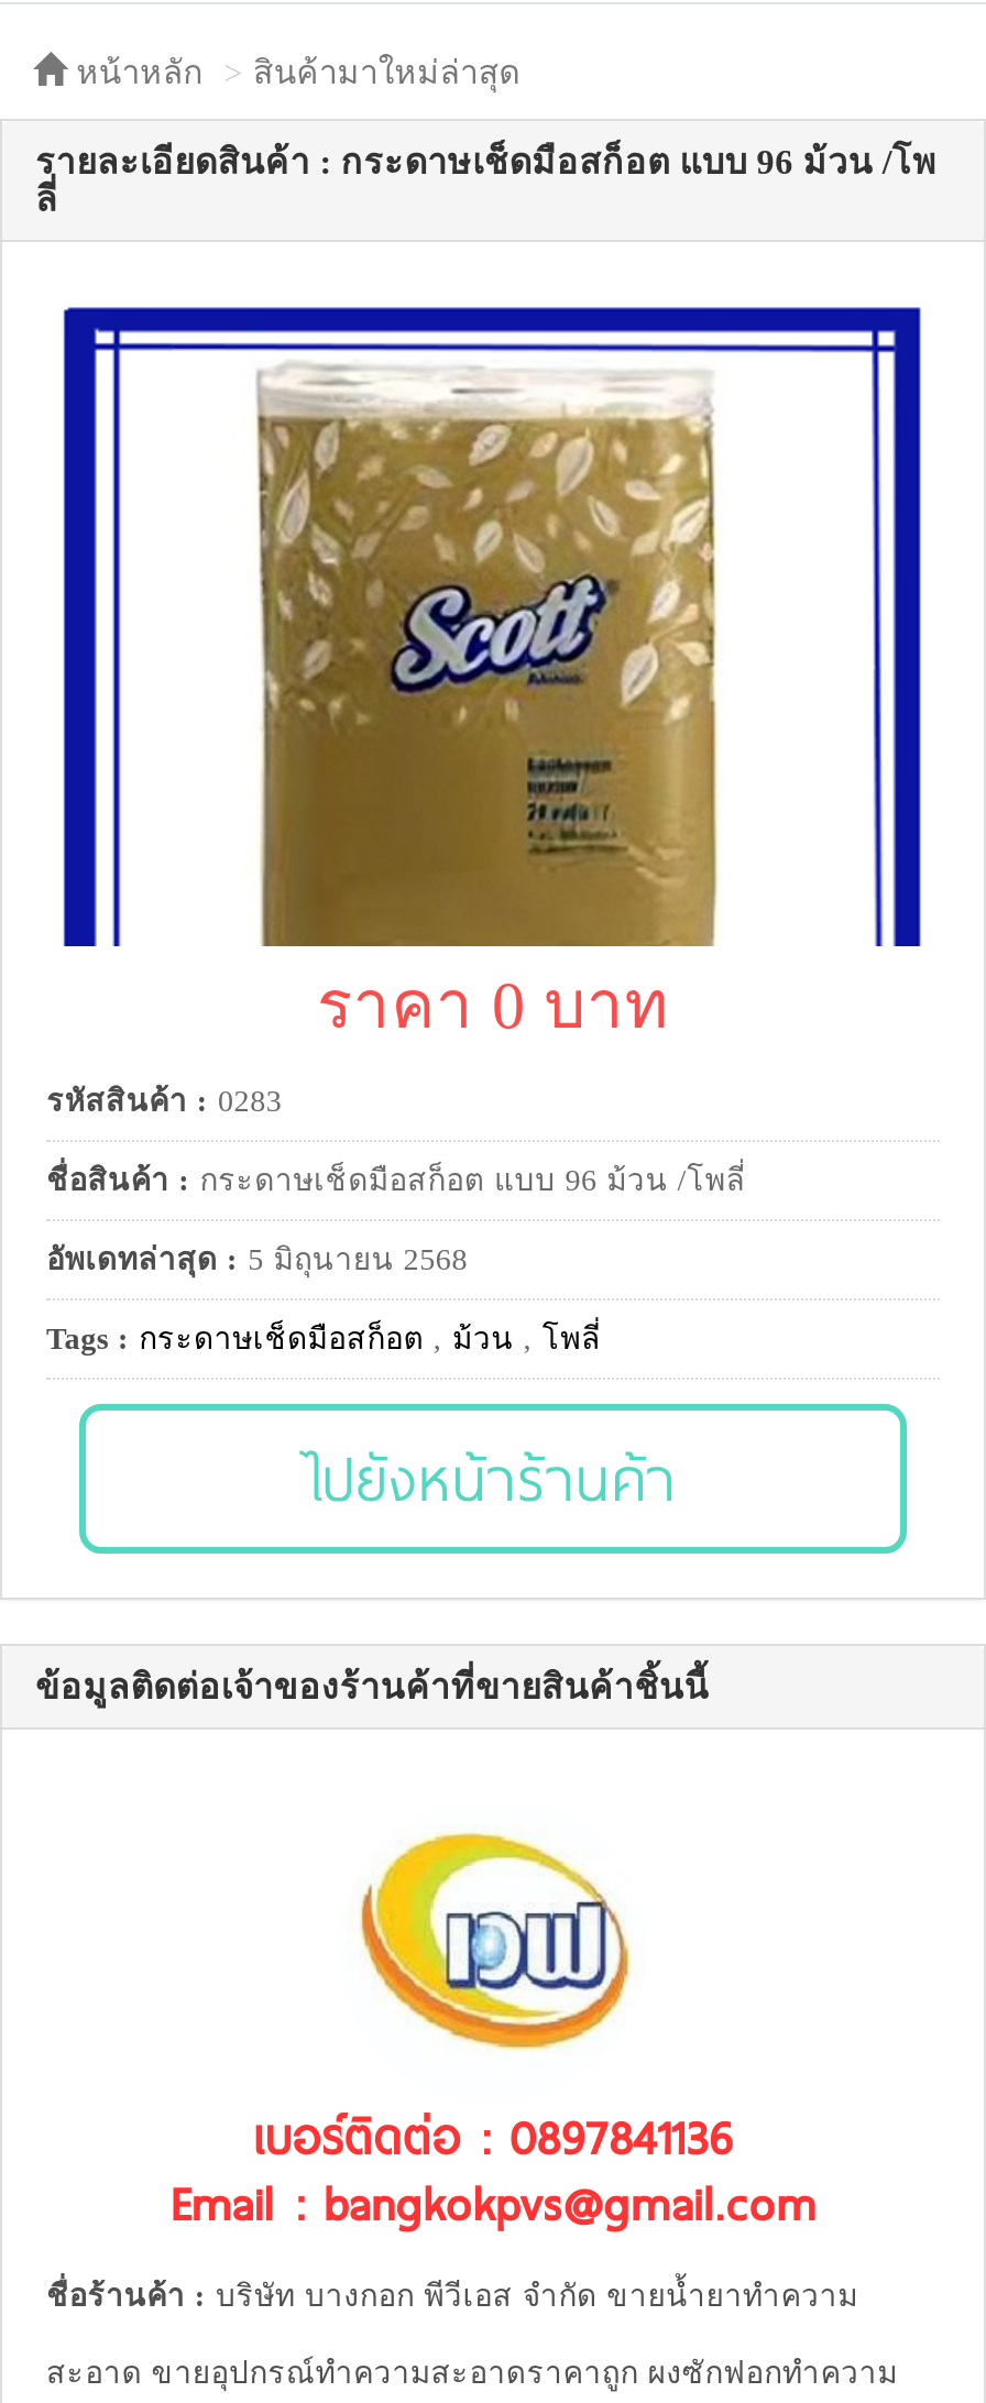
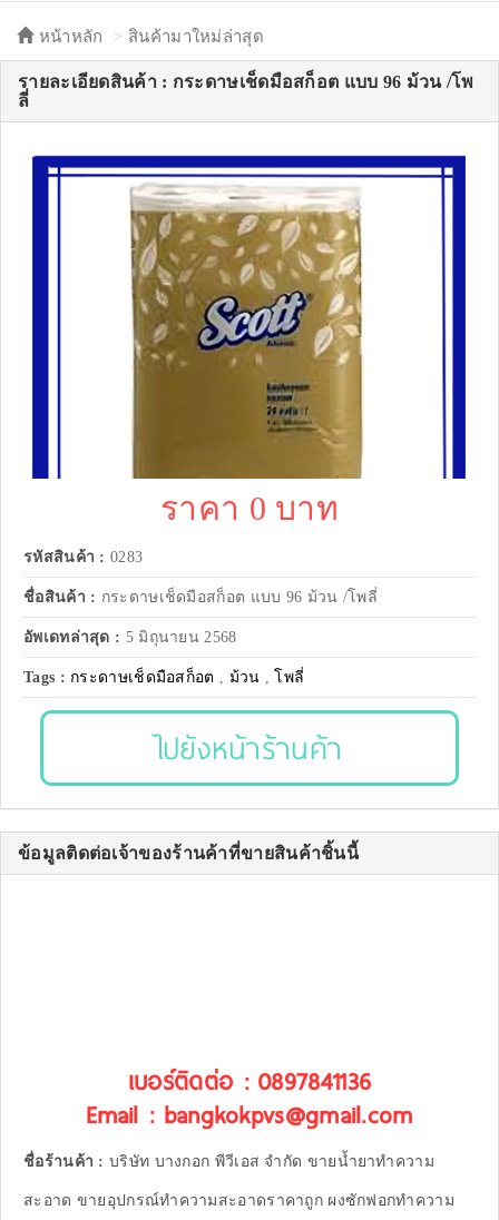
[359,1831,632,2051] [image] -> none

